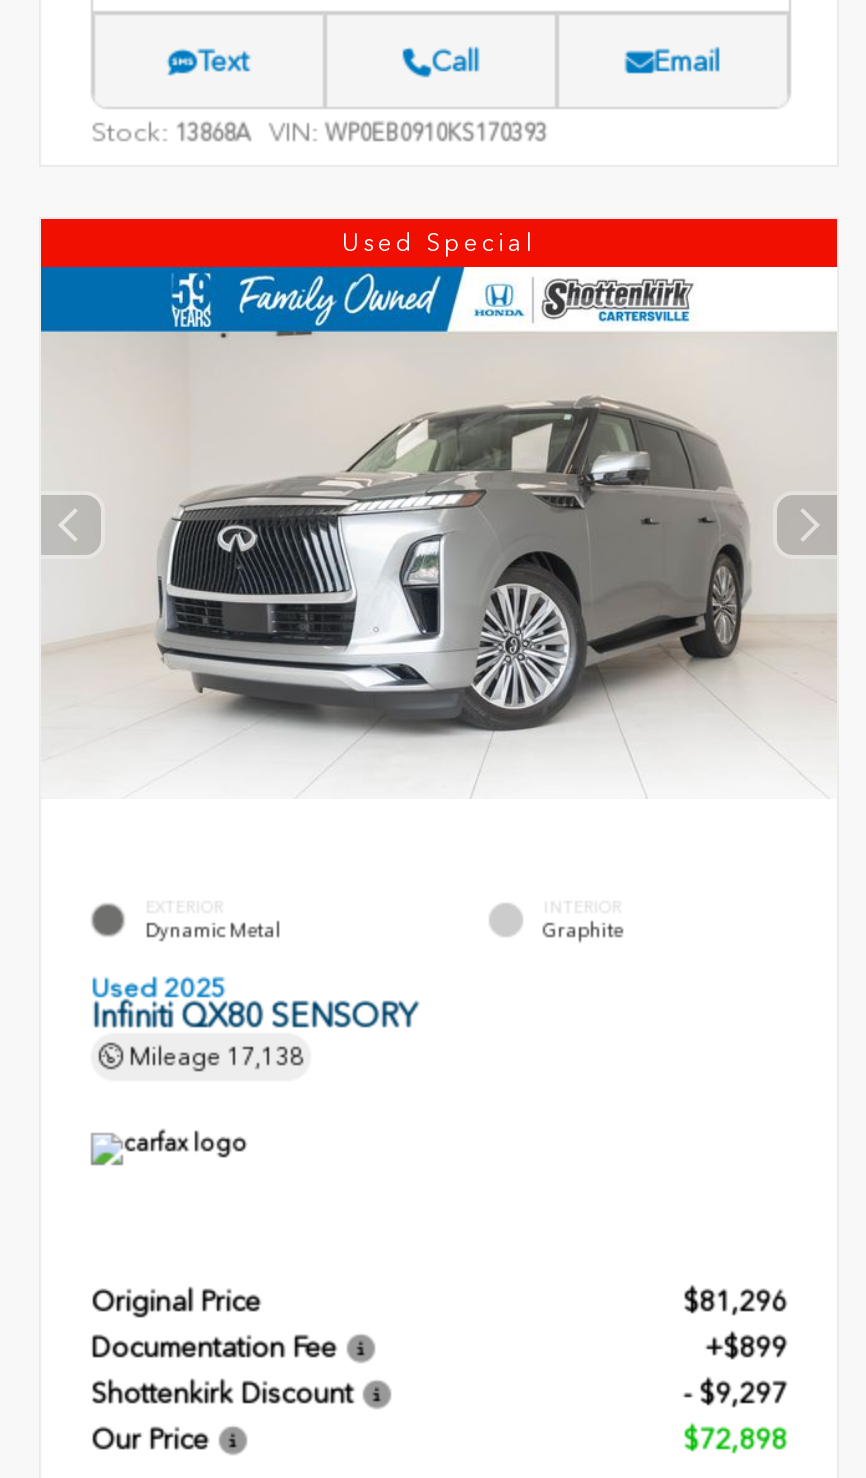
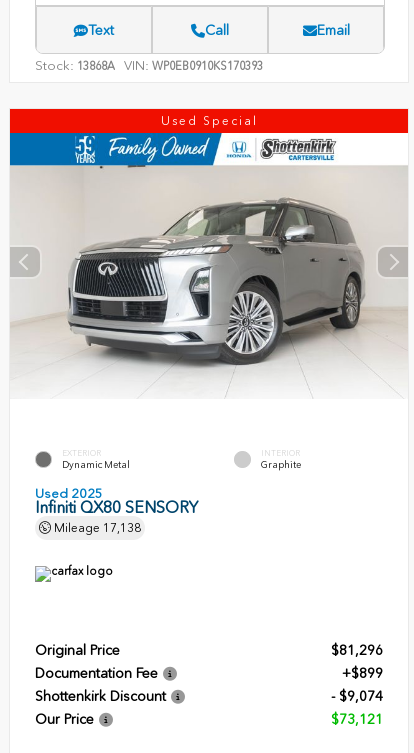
[683,1375,787,1409] - $9,297 -> [331,687,383,704] - $9,074
[683,1421,787,1455] $72,898 -> [331,710,383,727] $73,121

